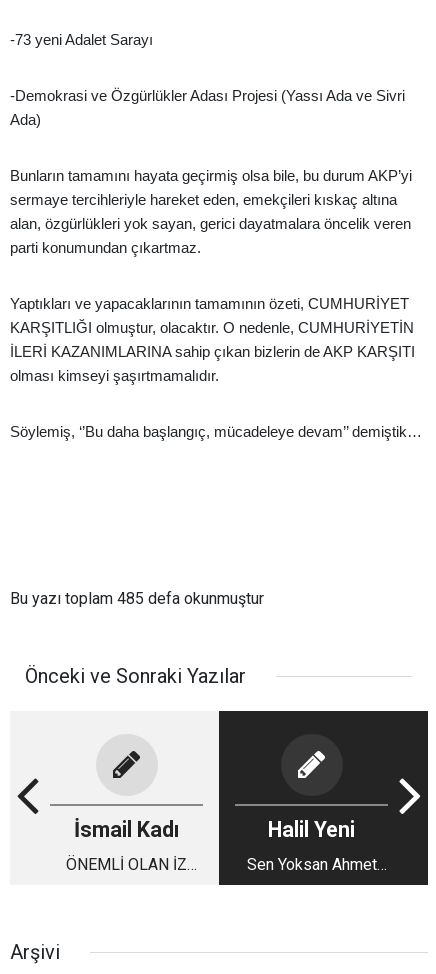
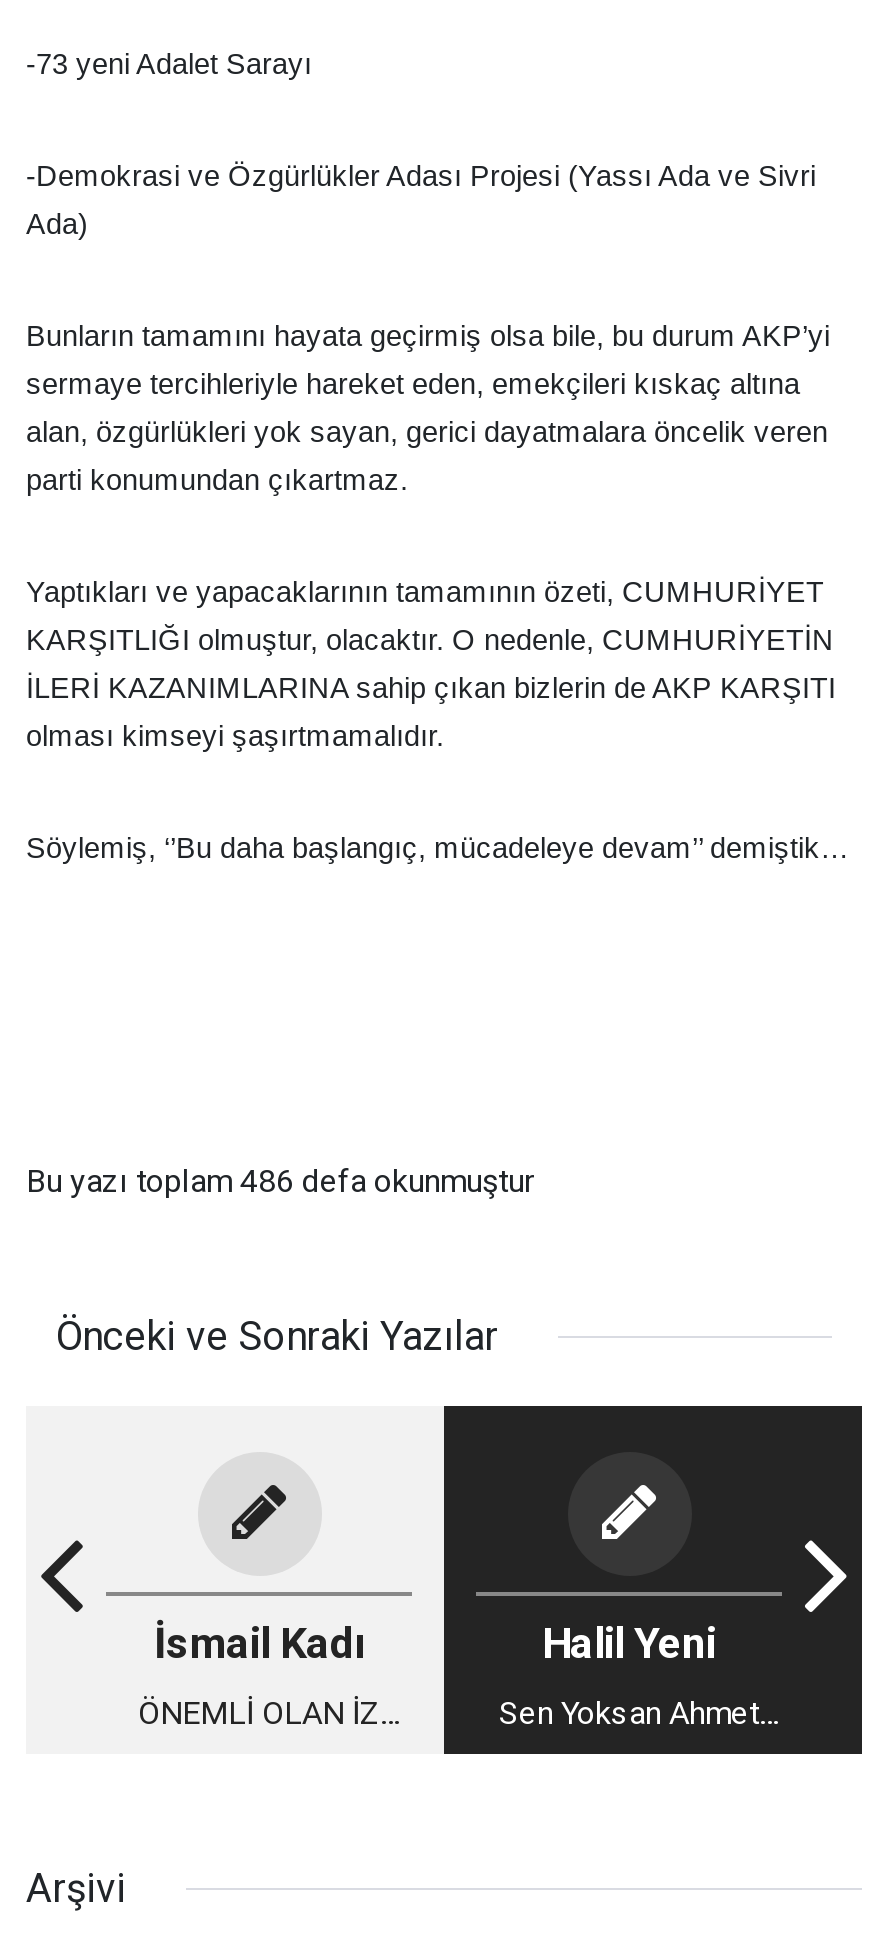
[10,589,264,608] Bu yazı toplam 485 defa okunmuştur -> [26,1162,534,1200] Bu yazı toplam 486 defa okunmuştur

